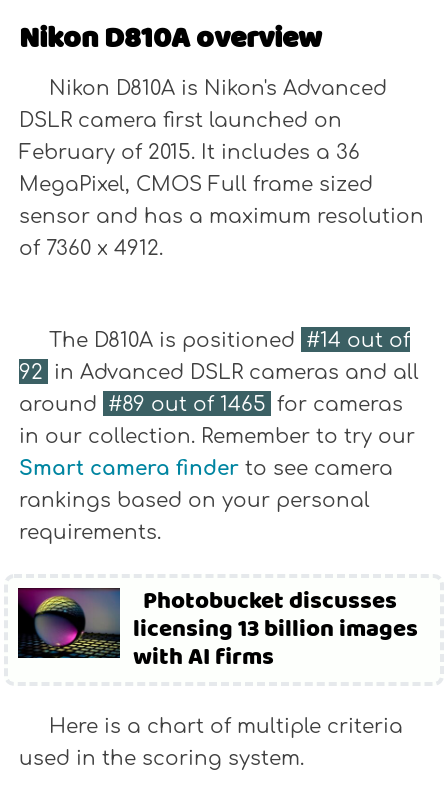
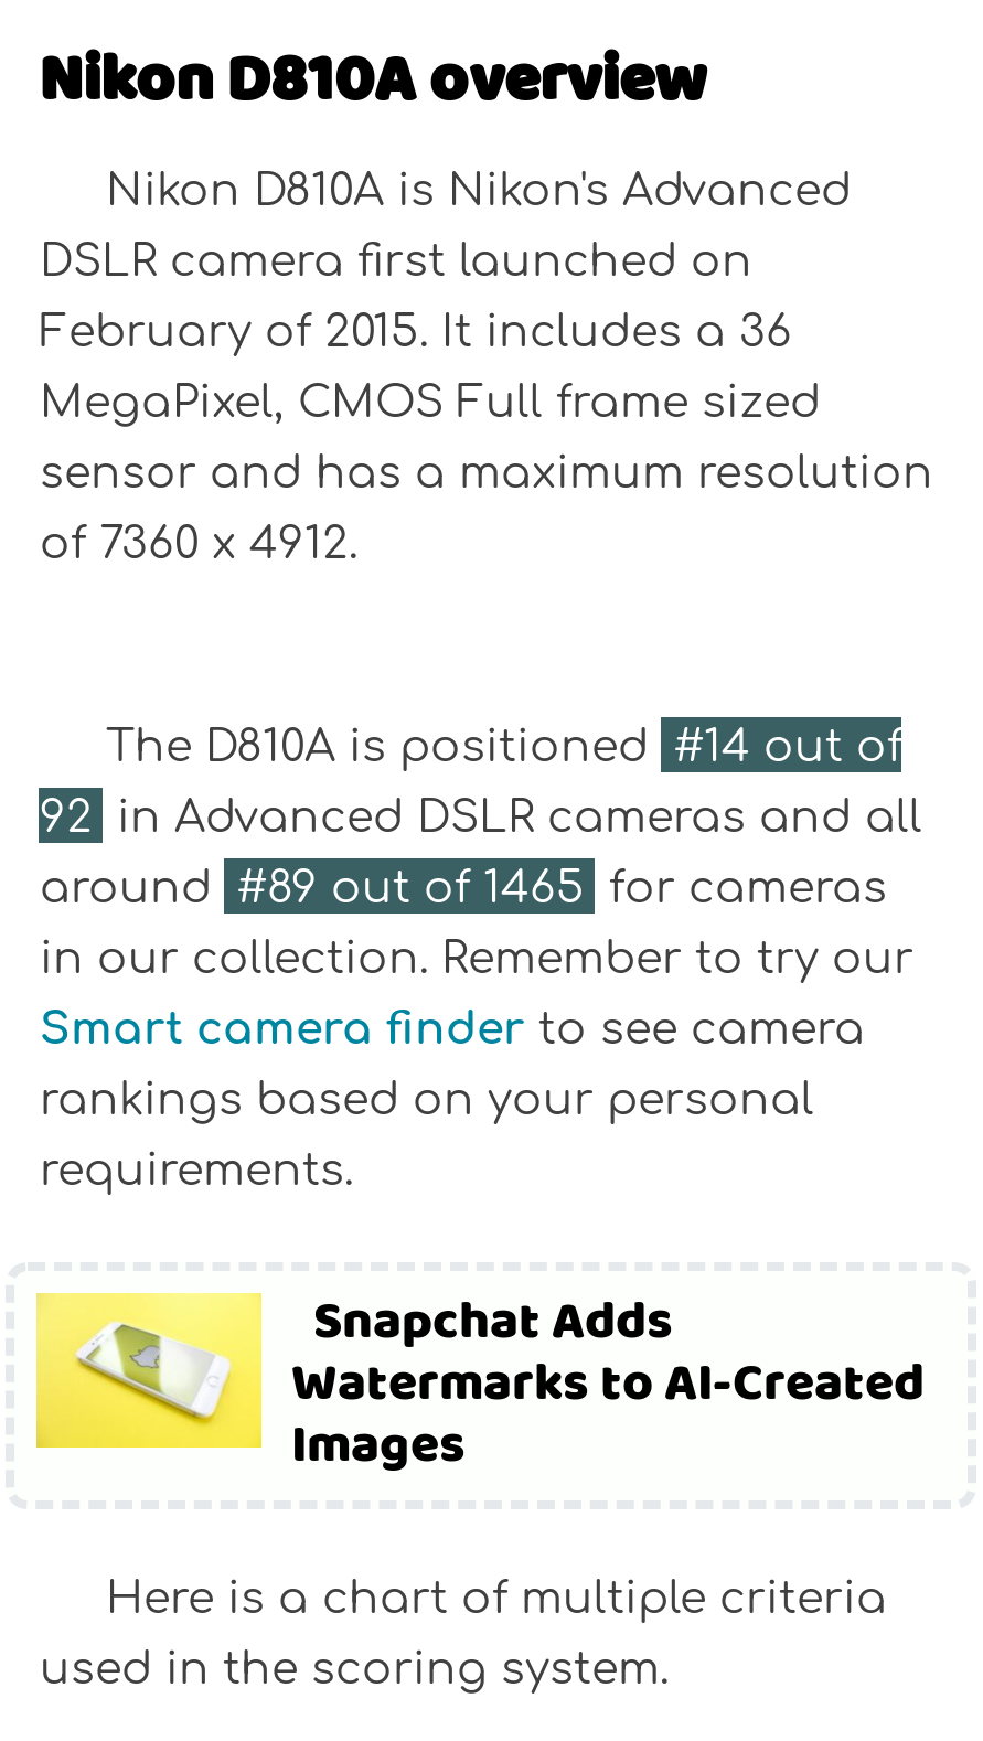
[17,583,418,677] [image] | Photobucket discusses | licensing 13 billion images | with AI firms -> [34,1282,925,1489] [image] | Snapchat Adds | Watermarks to AI-Created | Images

